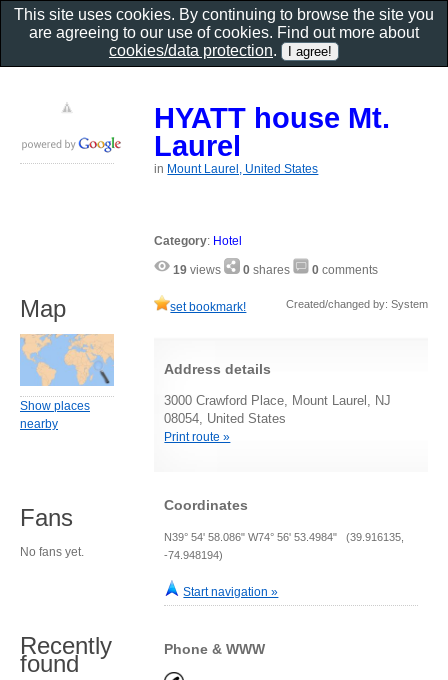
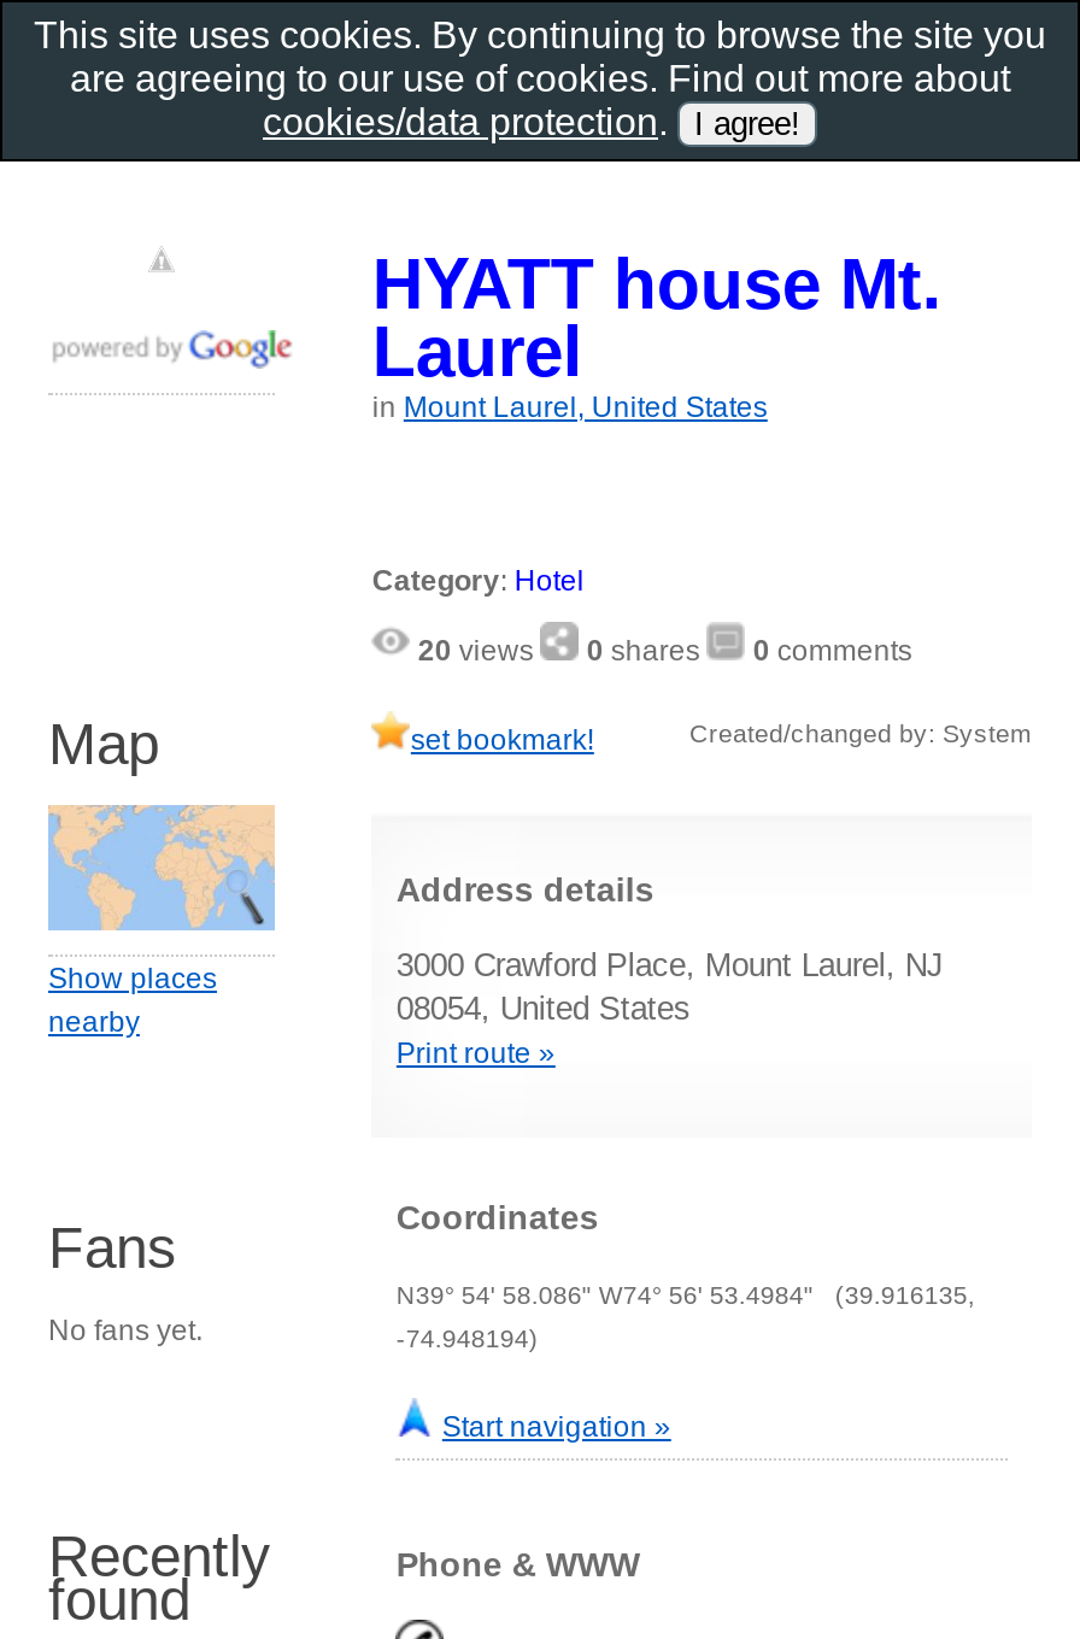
[173,263,378,277] 19 views 0 shares 0 comments -> [418,634,912,668] 20 views 0 shares 0 comments

